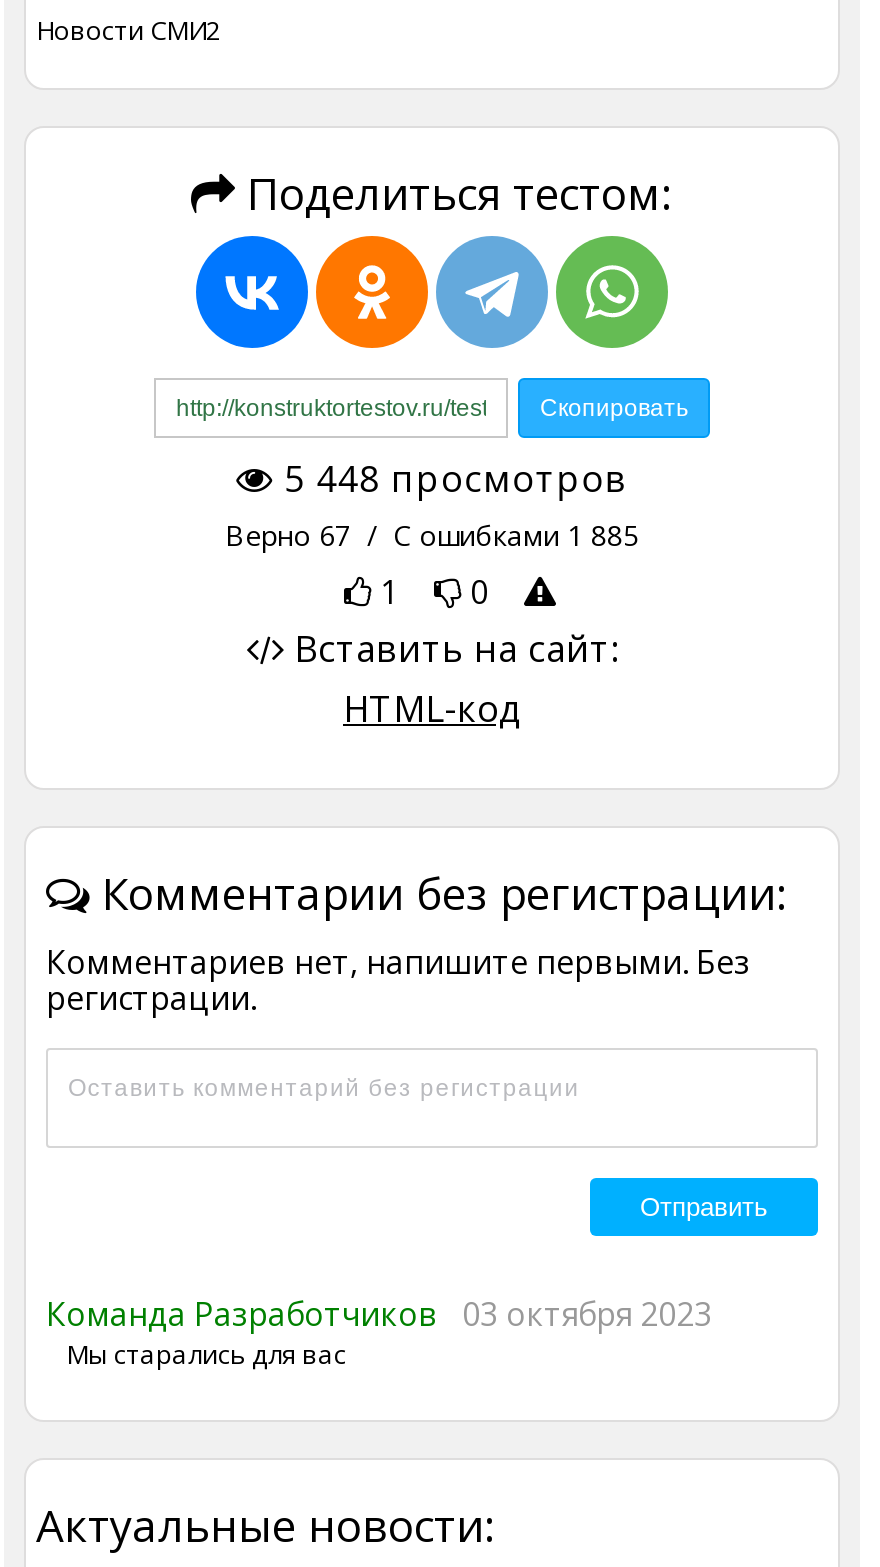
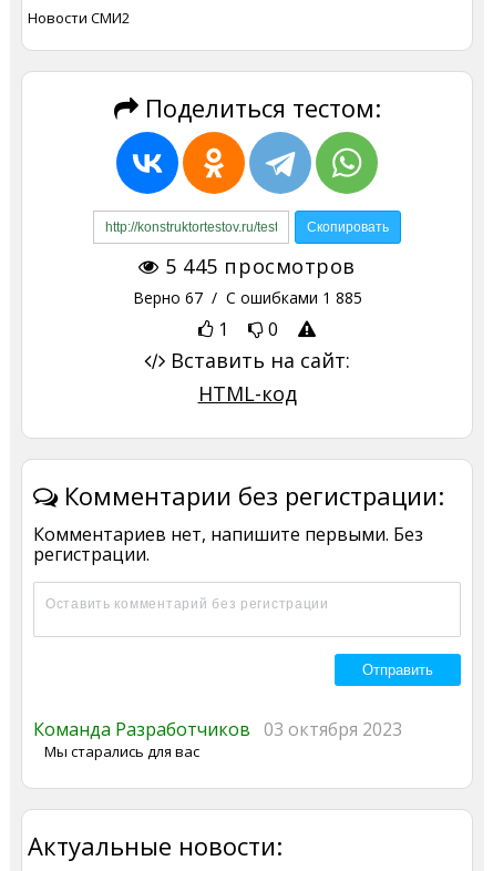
[284,455,628,503] 5 448 просмотров -> [165,253,356,280] 5 445 просмотров

